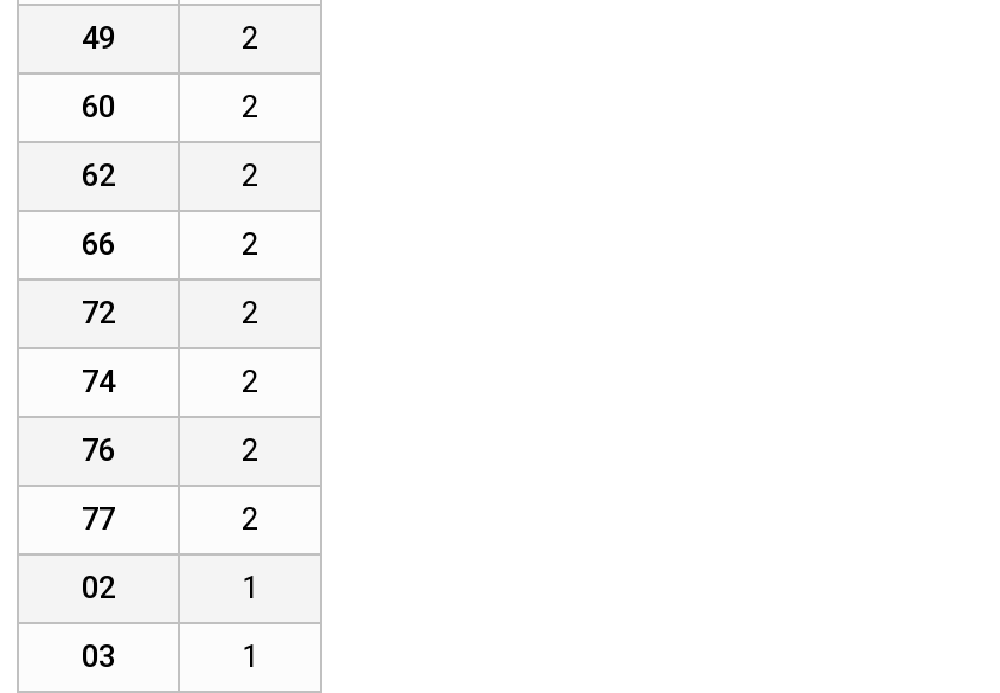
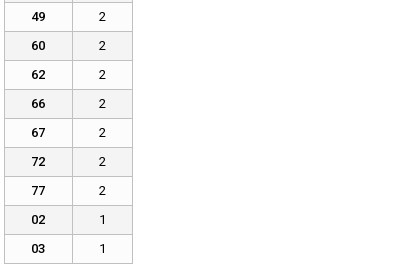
[82,294,115,330] 72 -> [31,125,45,140] 67
[82,363,258,467] 74 | 2 | 76 -> [31,154,45,169] 72

